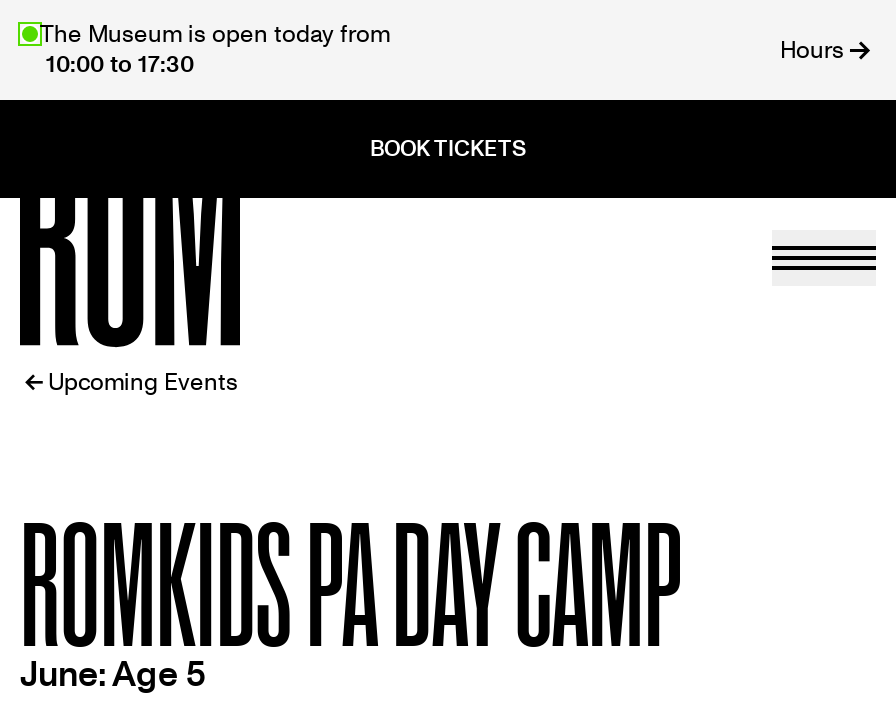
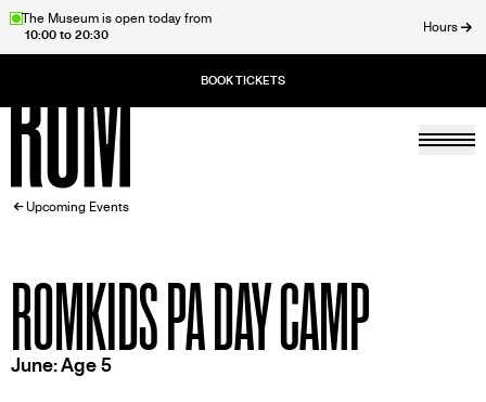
[46,50,194,78] 10:00 to 17:30 -> [25,27,108,42] 10:00 to 20:30

